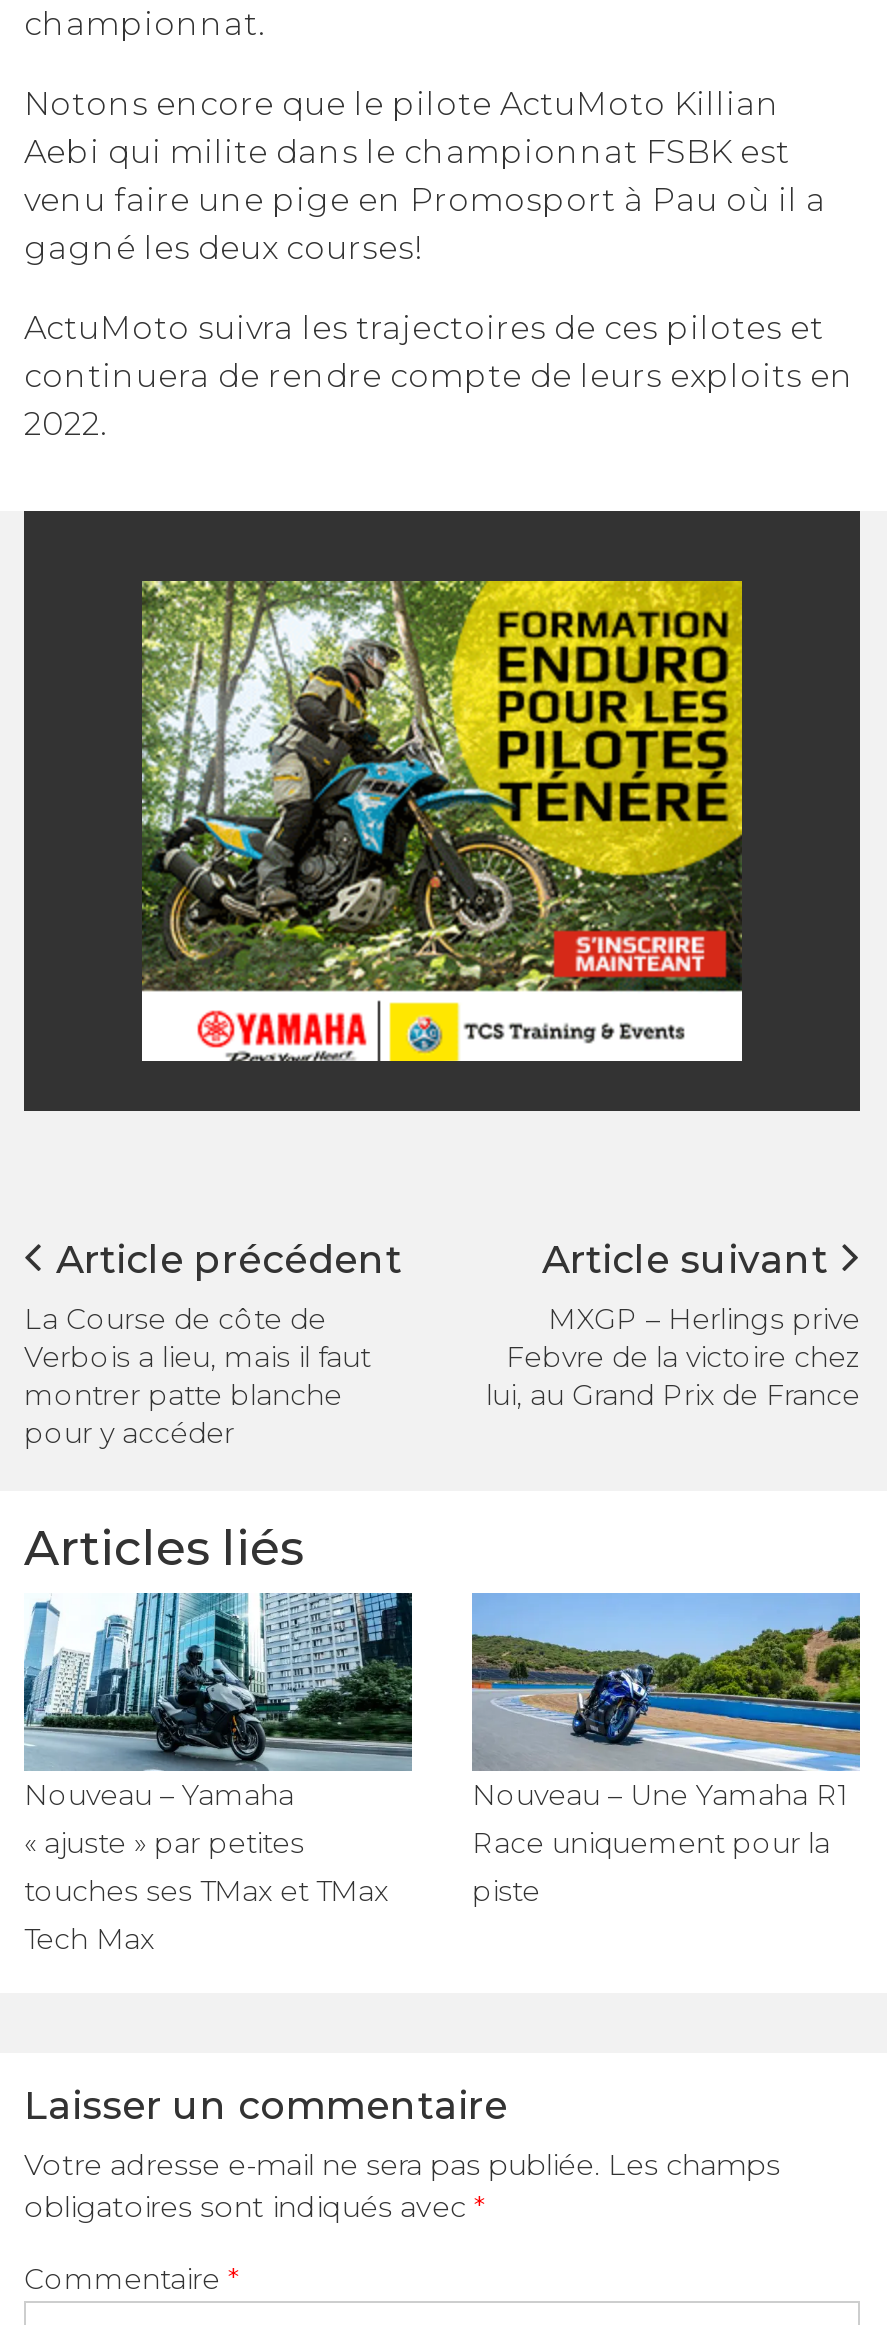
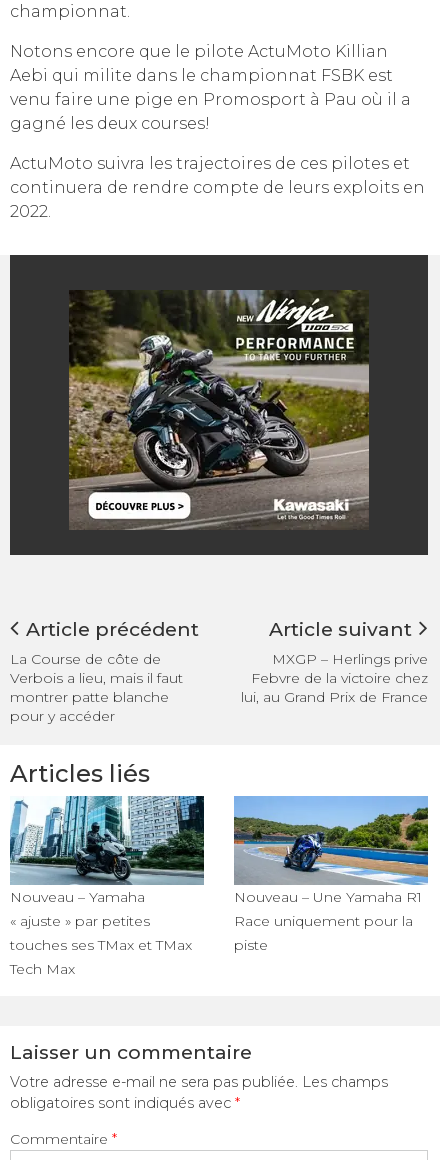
[140,578,744,1064] [image] -> [68,289,370,531] [image]

